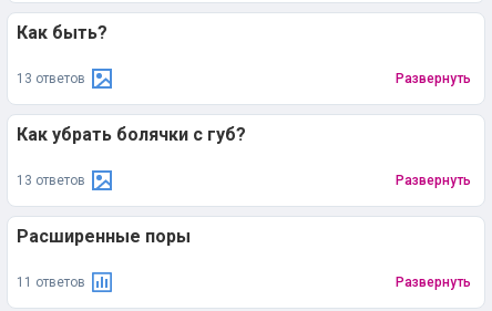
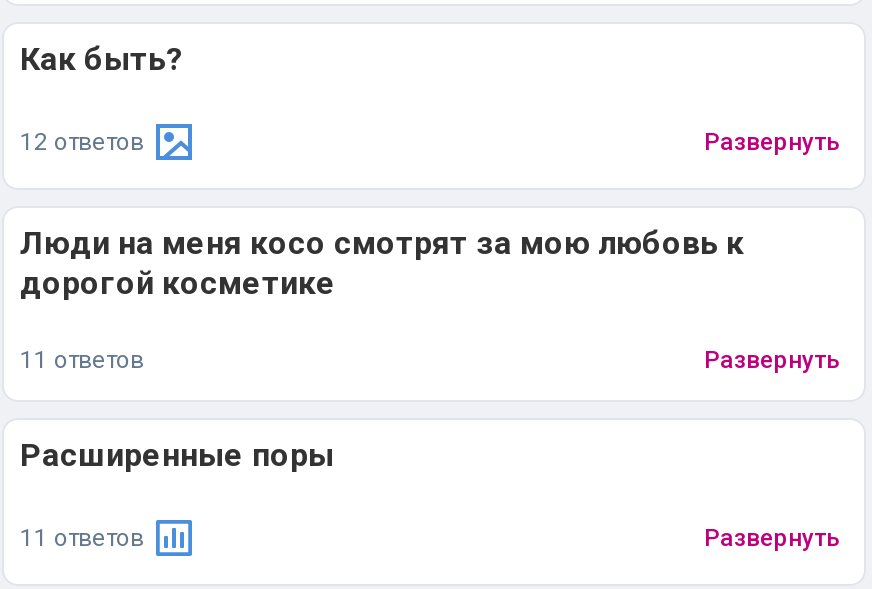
[17,70,85,86] 13 ответов -> [20,127,144,155] 12 ответов
[17,124,246,145] Как убрать болячки с губ? -> [20,224,744,302] Люди на меня косо смотрят за мою любовь к | дорогой косметике
[17,172,85,188] 13 ответов -> [20,345,144,373] 11 ответов

